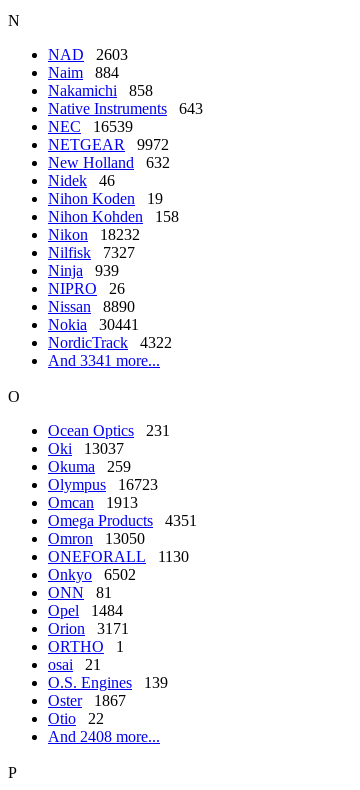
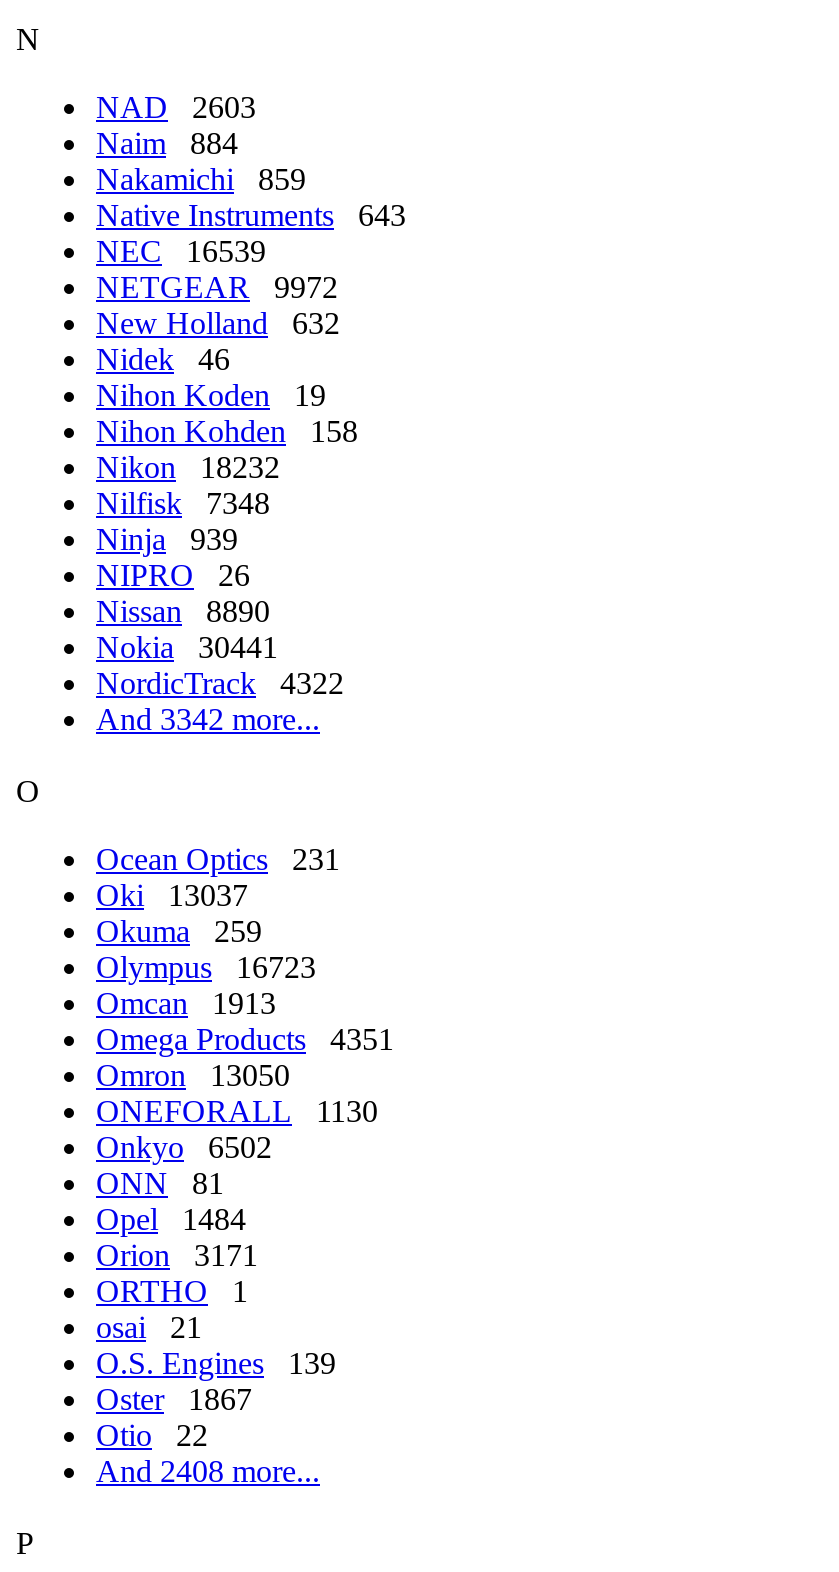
[48,82,153,99] Nakamichi 858 -> [96,162,306,196] Nakamichi 859
[48,244,135,261] Nilfisk 7327 -> [96,486,270,520] Nilfisk 7348
[48,352,160,369] And 3341 more... -> [96,702,320,736] And 3342 more...

